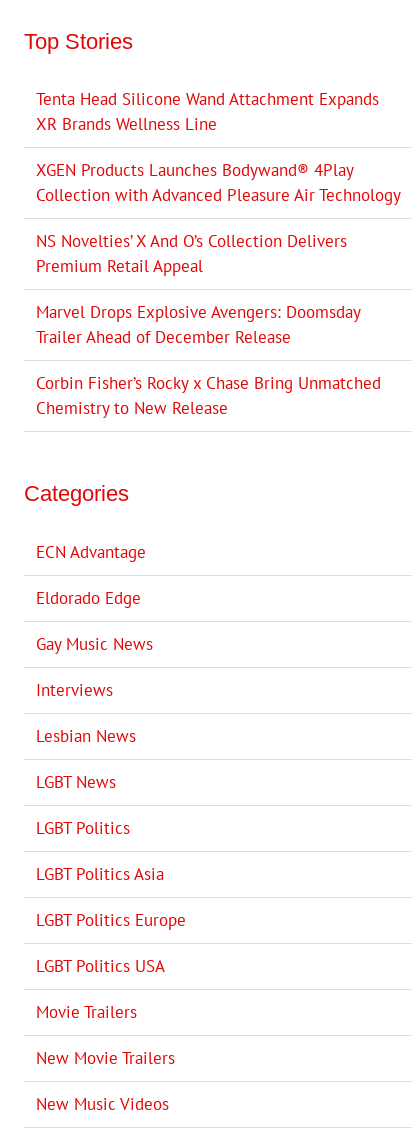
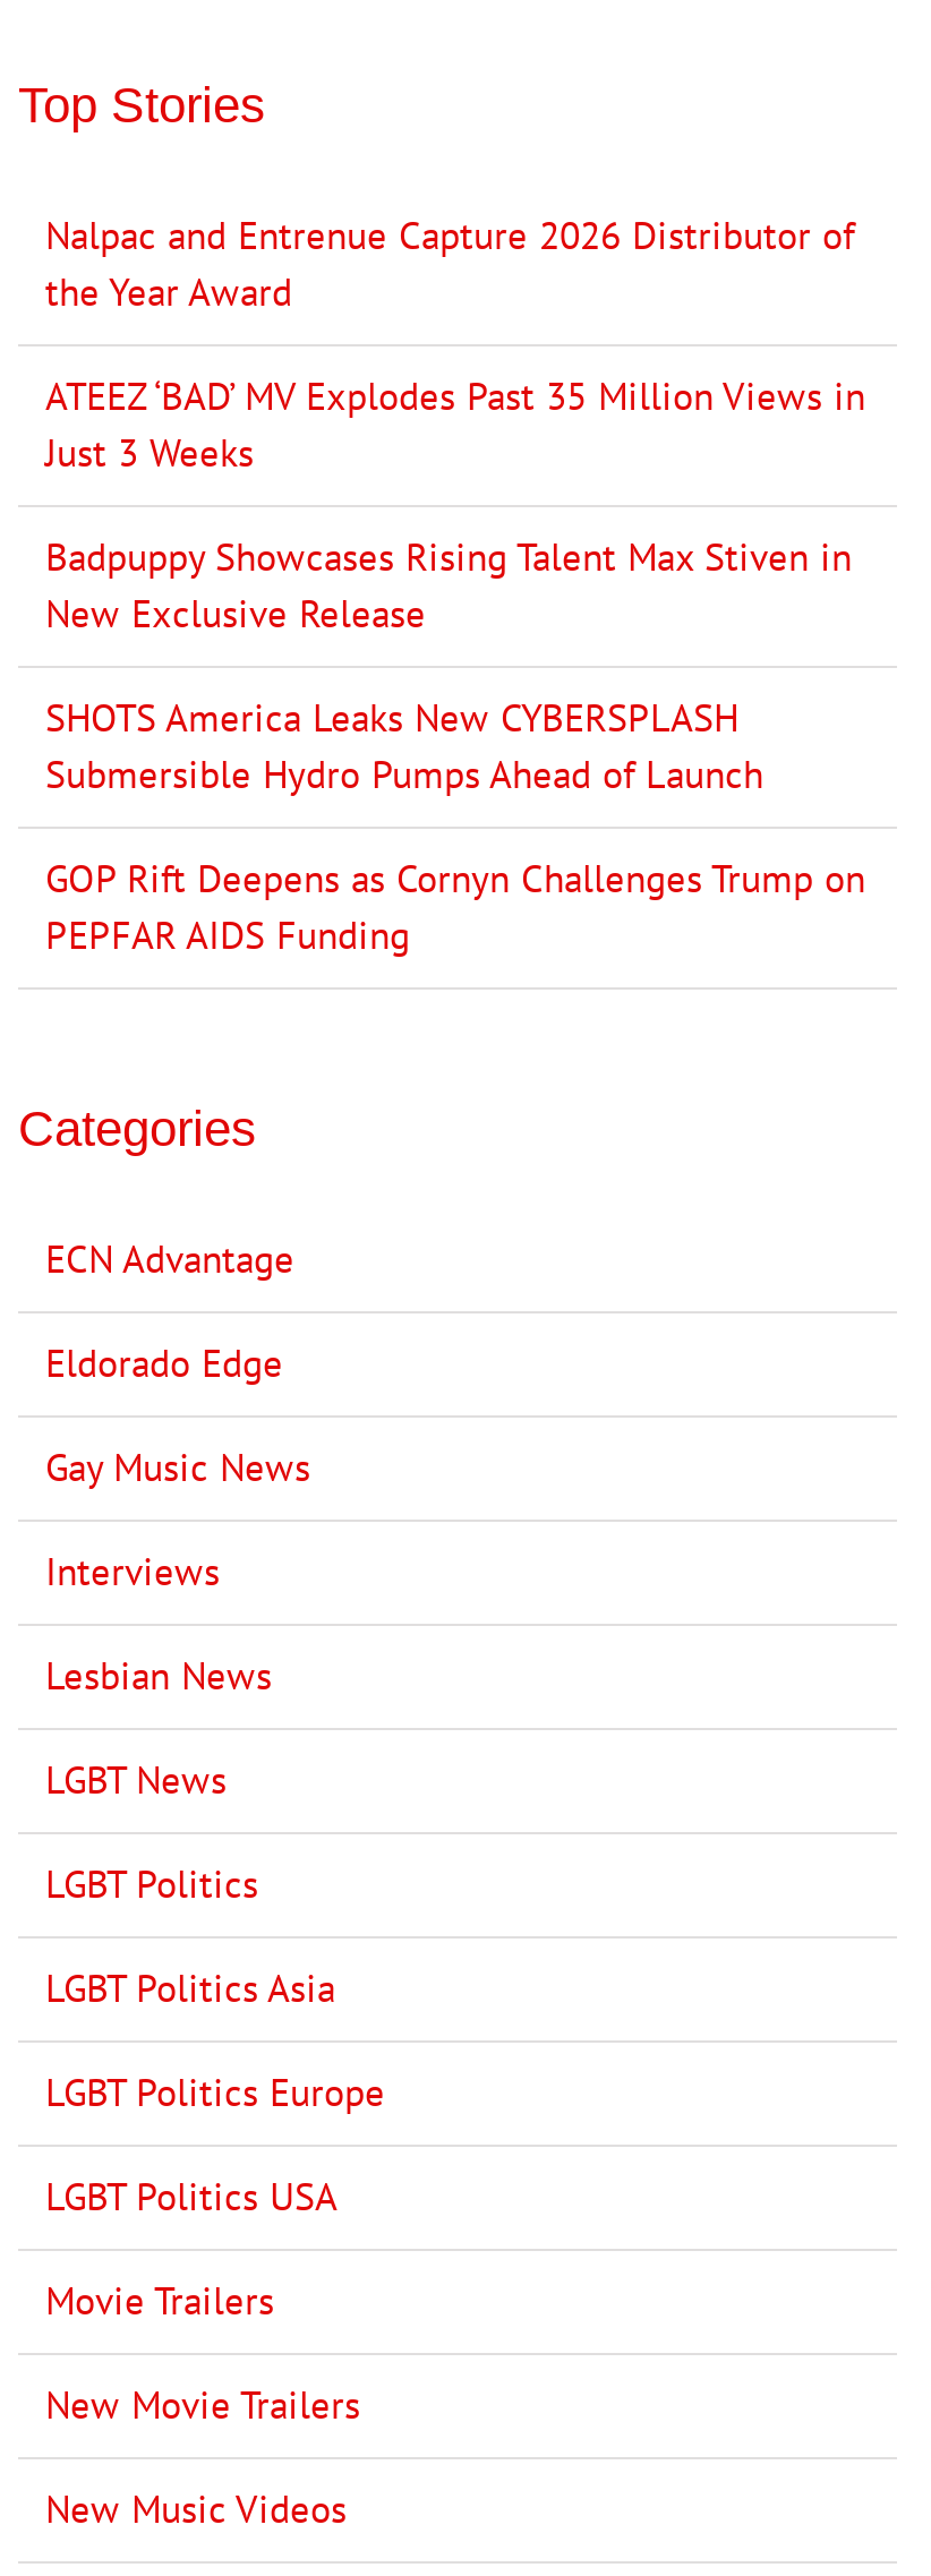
[36,88,379,135] Tenta Head Silicone Wand Attachment Expands | XR Brands Wellness Line -> [45,211,854,318] Nalpac and Entrenue Capture 2026 Distributor of | the Year Award
[36,159,401,206] XGEN Products Launches Bodywand® 4Play | Collection with Advanced Pleasure Air Technology -> [45,372,865,479] ATEEZ ‘BAD’ MV Explodes Past 35 Million Views in | Just 3 Weeks
[36,230,347,277] NS Novelties’ X And O’s Collection Delivers | Premium Retail Appeal -> [45,533,852,639] Badpuppy Showcases Rising Talent Max Stiven in | New Exclusive Release
[36,301,360,348] Marvel Drops Explosive Avengers: Doomsday | Trailer Ahead of December Release -> [45,694,763,800] SHOTS America Leaks New CYBERSPLASH | Submersible Hydro Pumps Ahead of Launch
[36,372,381,419] Corbin Fisher’s Rocky x Chase Bring Unmatched | Chemistry to New Release -> [45,854,865,961] GOP Rift Deepens as Cornyn Challenges Trump on | PEPFAR AIDS Funding

